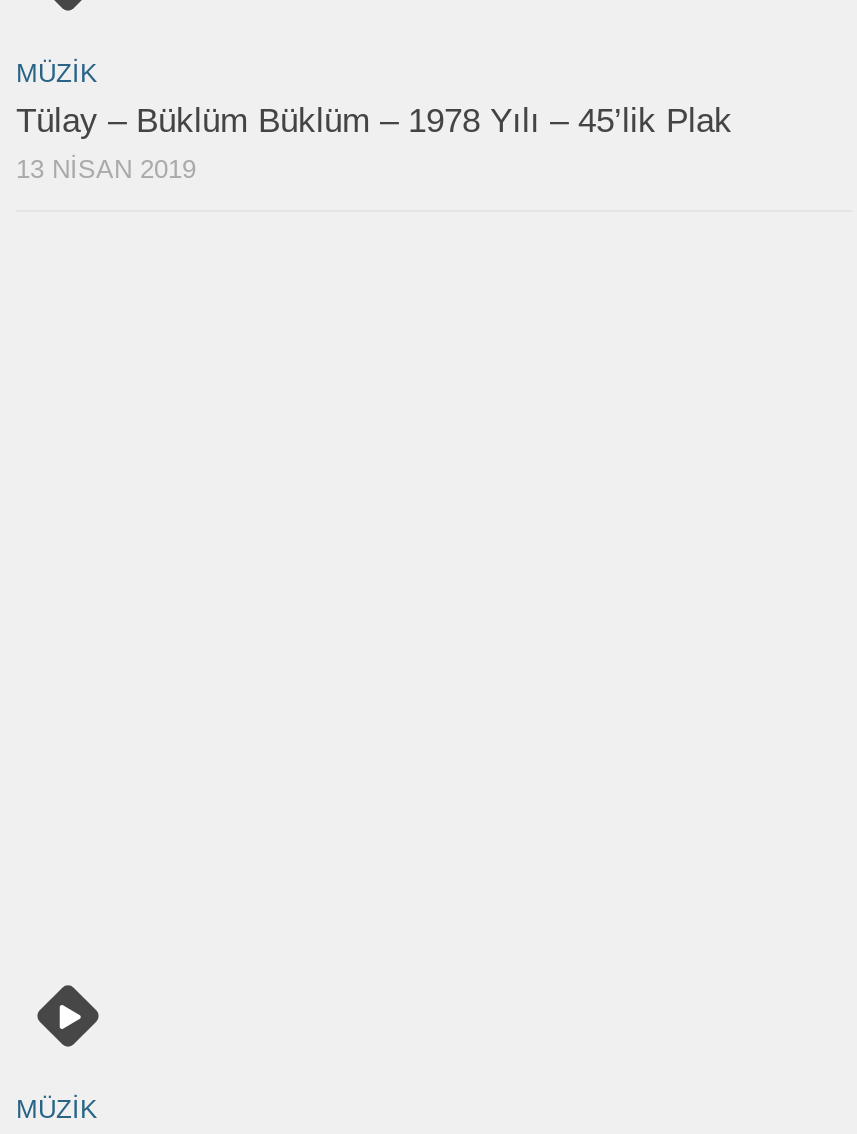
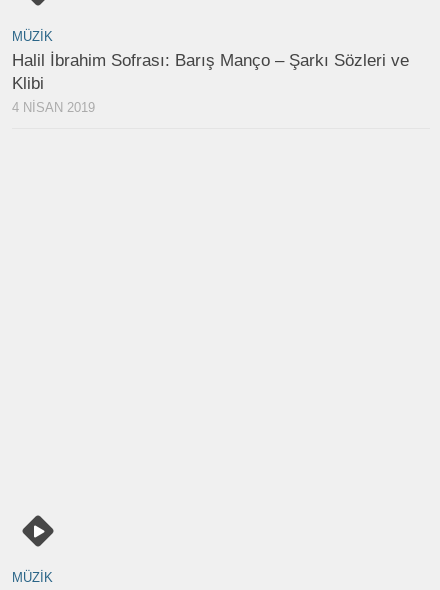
[16,102,732,184] Tülay – Büklüm Büklüm – 1978 Yılı – 45’lik Plak | 13 NISAN 2019 -> [12,51,409,115] Halil İbrahim Sofrası: Barış Manço – Şarkı Sözleri ve | Klibi | 4 NISAN 2019

